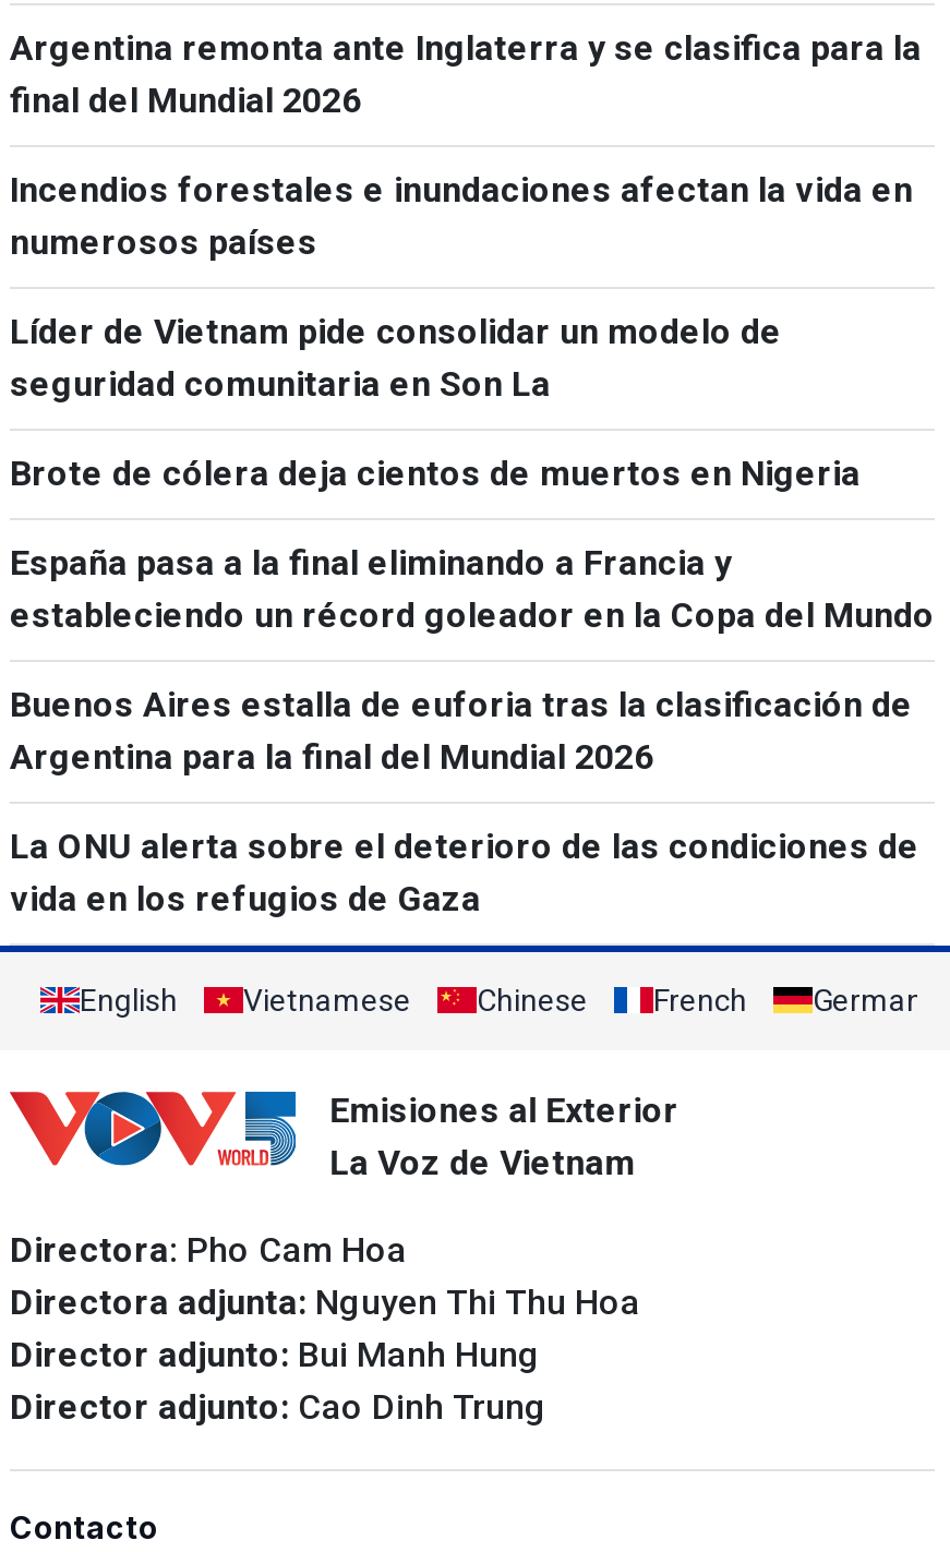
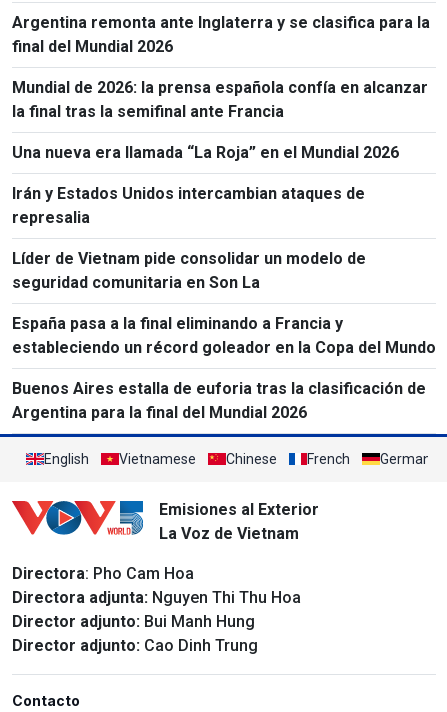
[10,168,913,262] Incendios forestales e inundaciones afectan la vida en | numerosos países -> [12,78,428,227] Mundial de 2026: la prensa española confía en alcanzar | la final tras la semifinal ante Francia | Una nueva era llamada “La Roja” en el Mundial 2026 | Irán y Estados Unidos intercambian ataques de | represalia
moved [10,310,782,404] -> [12,249,366,292]: Líder de Vietnam pide consolidar un modelo de | seguridad comunitaria en Son La
[10,452,861,493] Brote de cólera deja cientos de muertos en Nigeria -> none
moved [10,541,935,777] -> [12,314,436,422]: España pasa a la final eliminando a Francia y | estableciendo un récord goleador en la Copa del Mundo | Buenos Aires estalla de euforia tras la clasificación de | Argentina para la final del Mundial 2026
[10,825,919,919] La ONU alerta sobre el deterioro de las condiciones de | vida en los refugios de Gaza -> none

